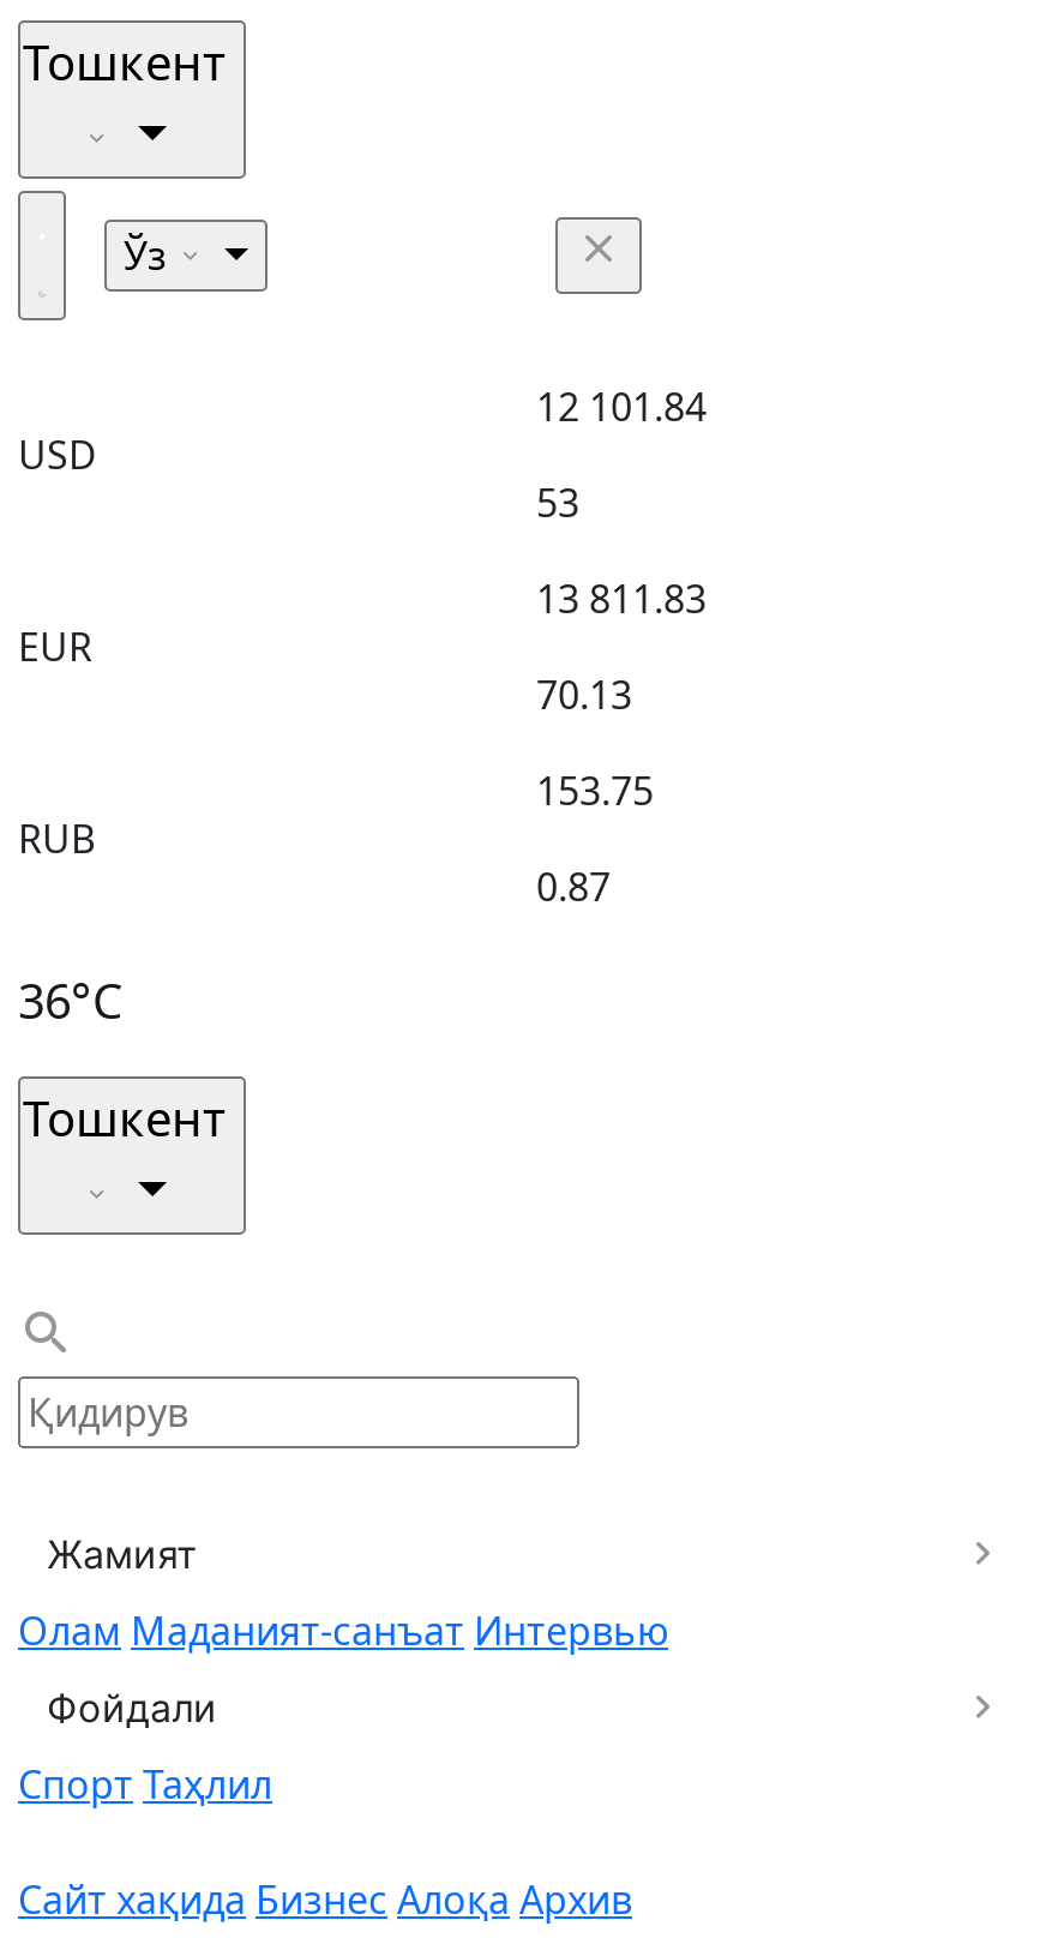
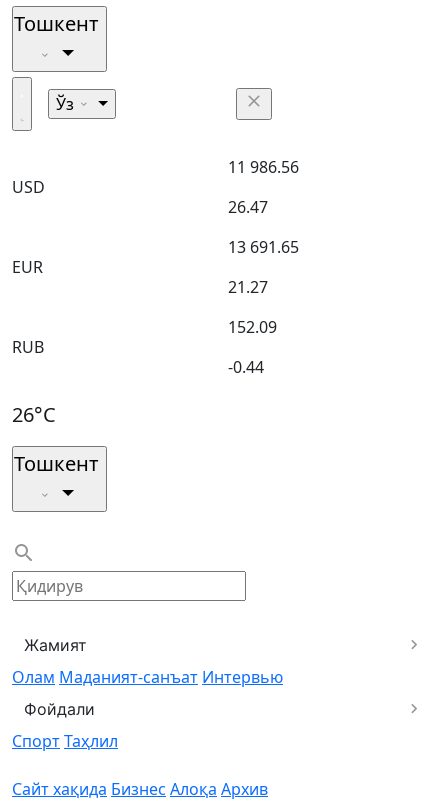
[536,380,707,433] 12 101.84 -> [228,156,299,178] 11 986.56
[536,476,579,529] 53 -> [228,196,268,218] 26.47
[536,572,707,625] 13 811.83 -> [228,236,299,258] 13 691.65
[536,668,632,721] 70.13 -> [228,276,268,298] 21.27
[536,764,654,817] 153.75 -> [228,316,277,338] 152.09
[536,860,611,913] 0.87 -> [228,356,264,378] -0.44
[18,968,124,1033] 36°C -> [12,401,56,428] 26°C

